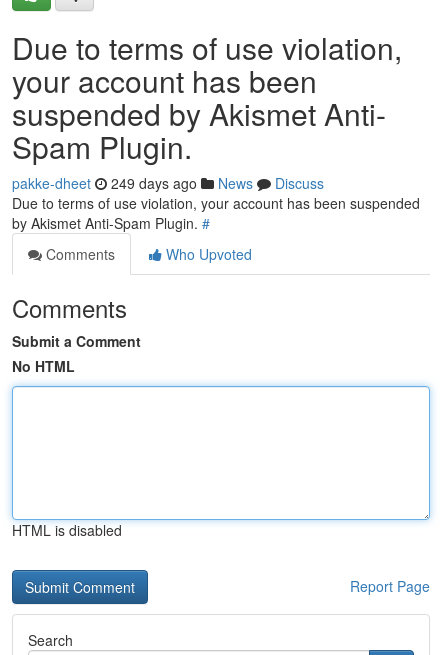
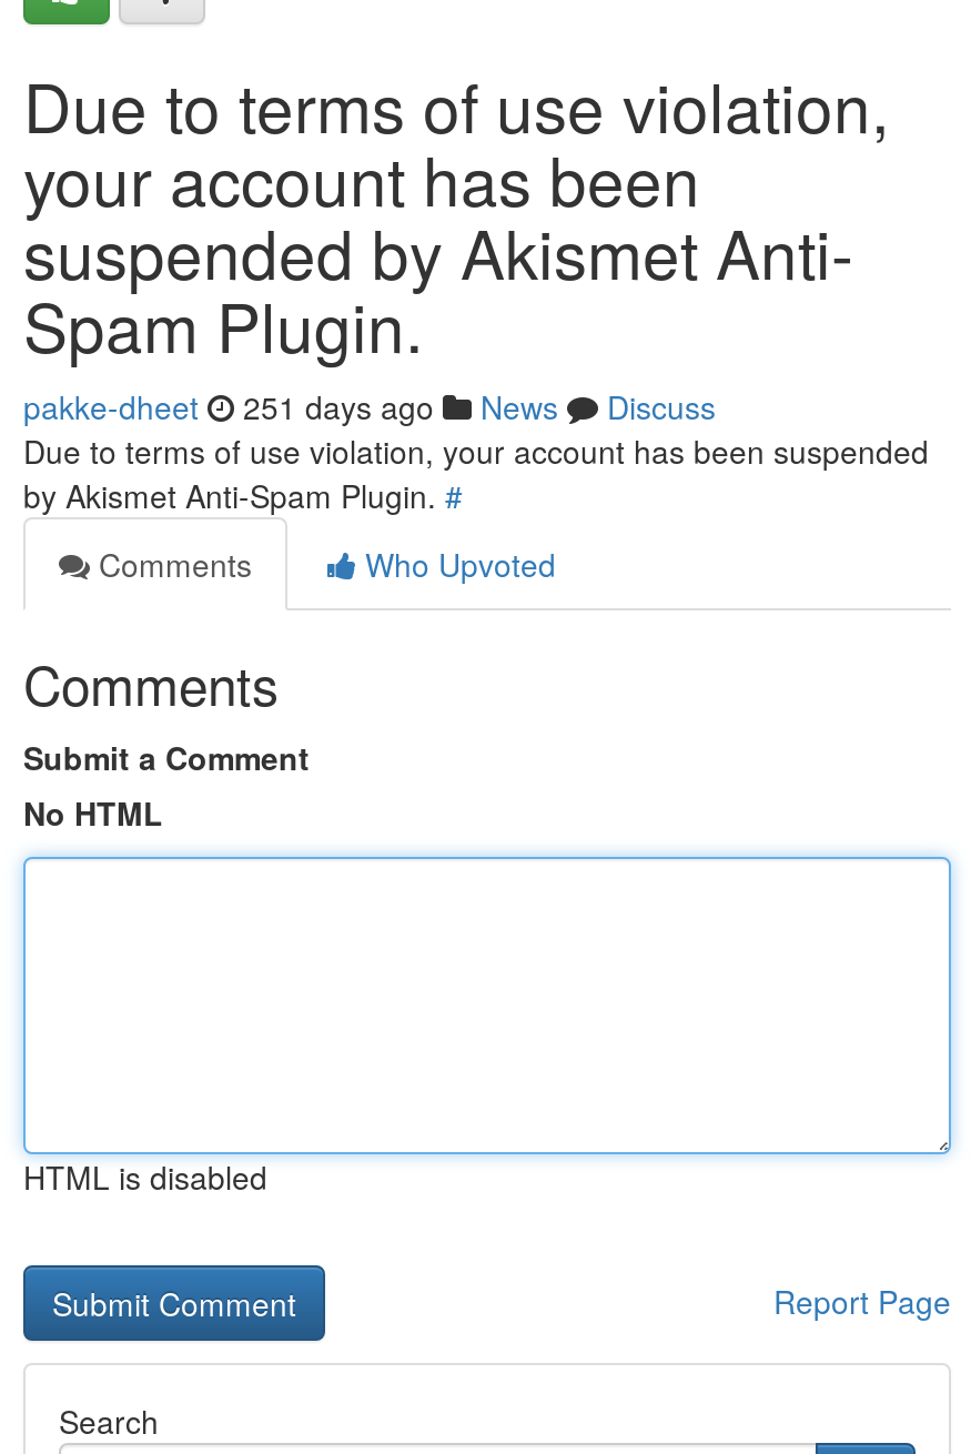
[12,173,324,193] pakke-dheet 249 days ago News Discuss -> [23,384,716,428] pakke-dheet 251 days ago News Discuss

